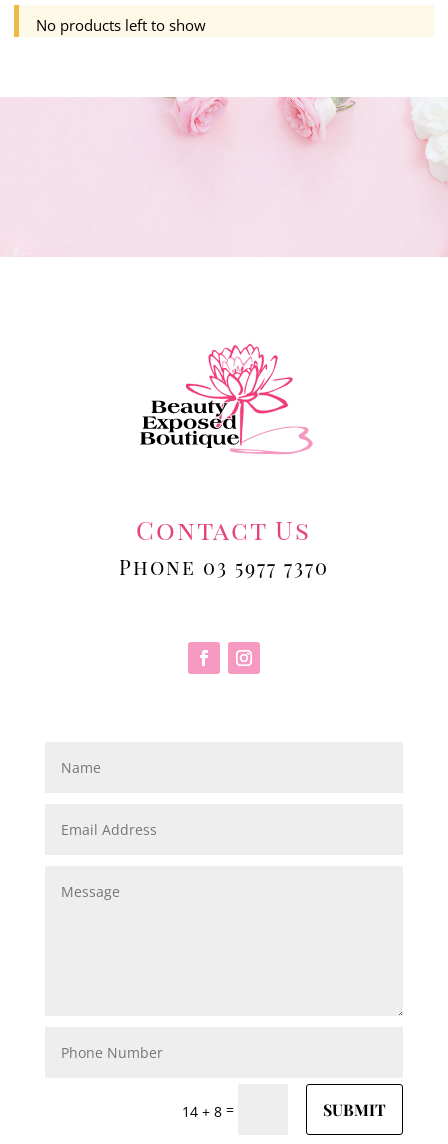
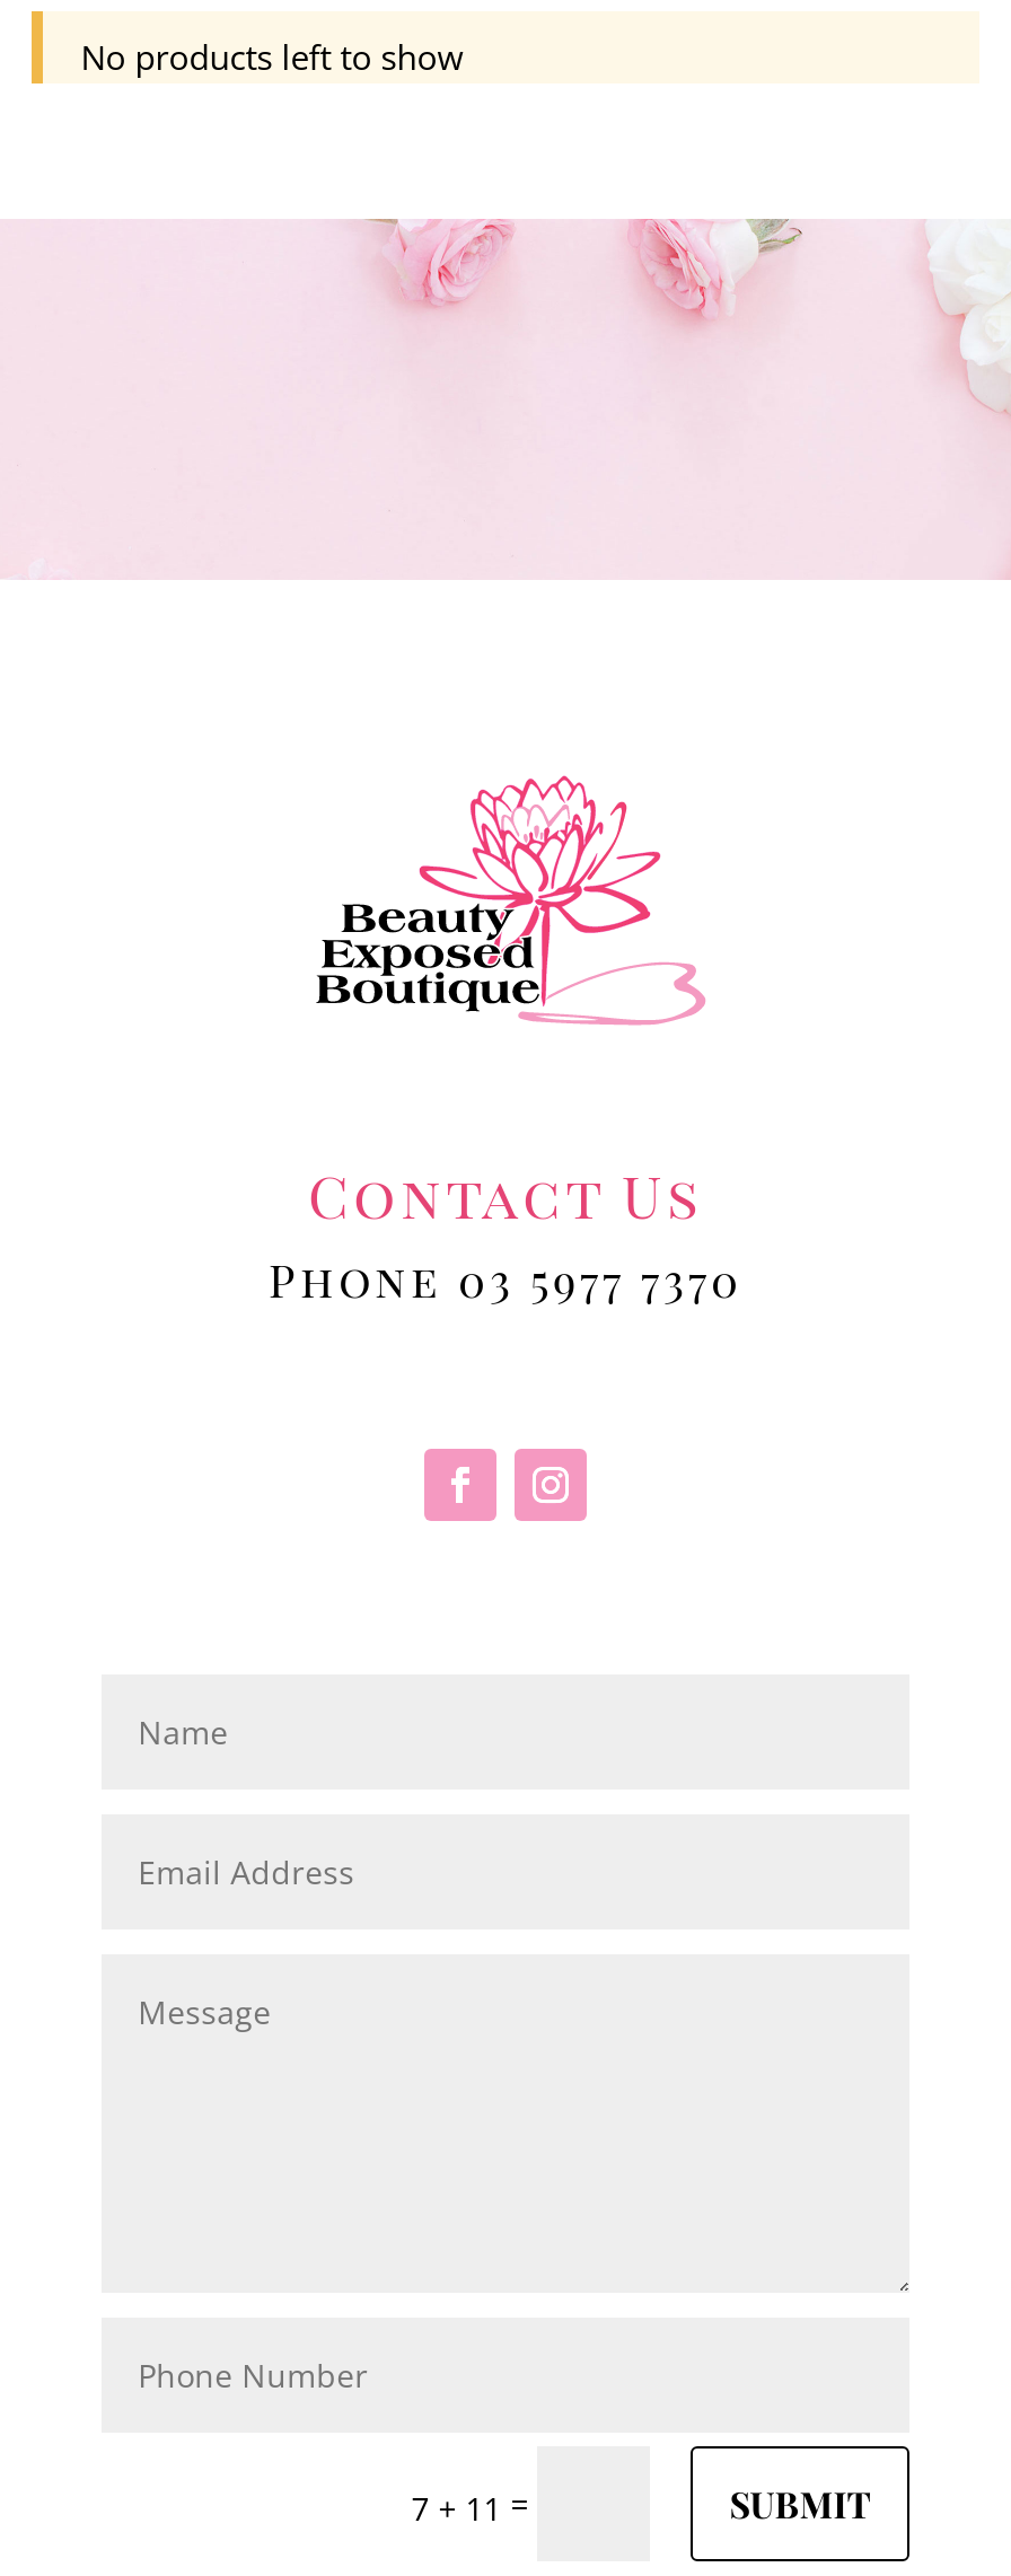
[182,1100,238,1121] 14 + 8 = -> [411,2482,538,2529] 7 + 11 =

